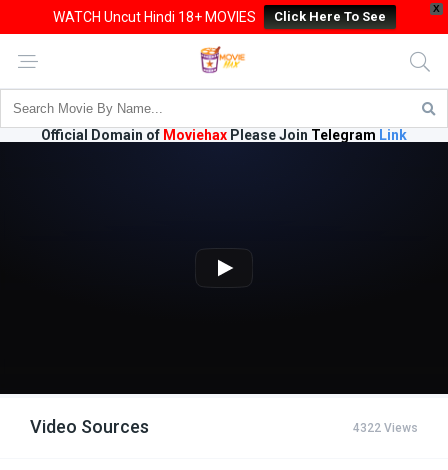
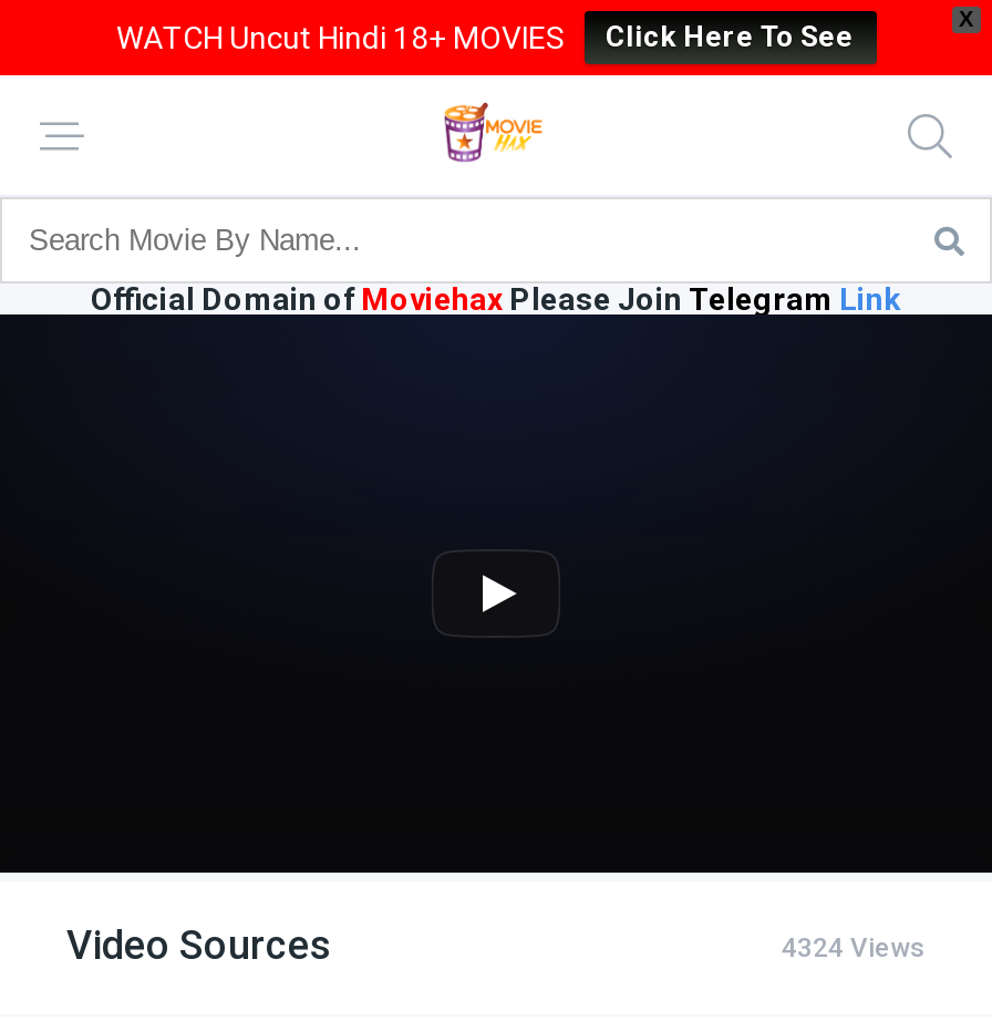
[353,421,418,435] 4322 Views -> [782,933,926,964] 4324 Views

